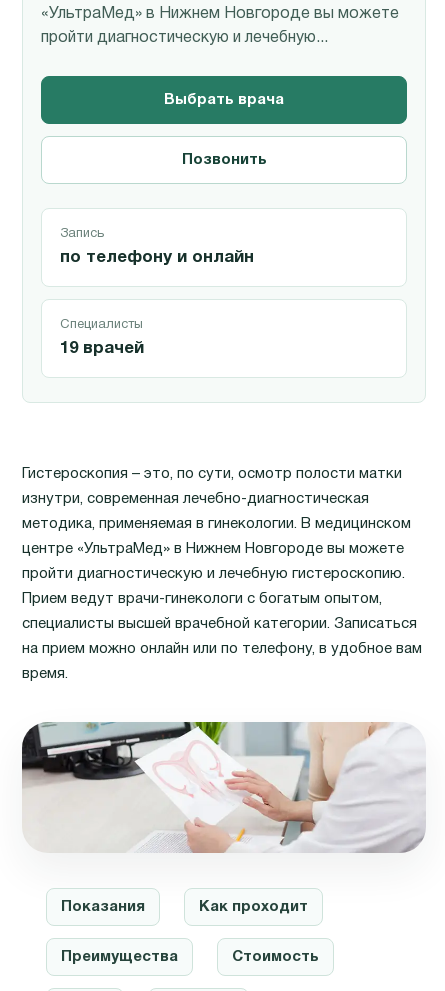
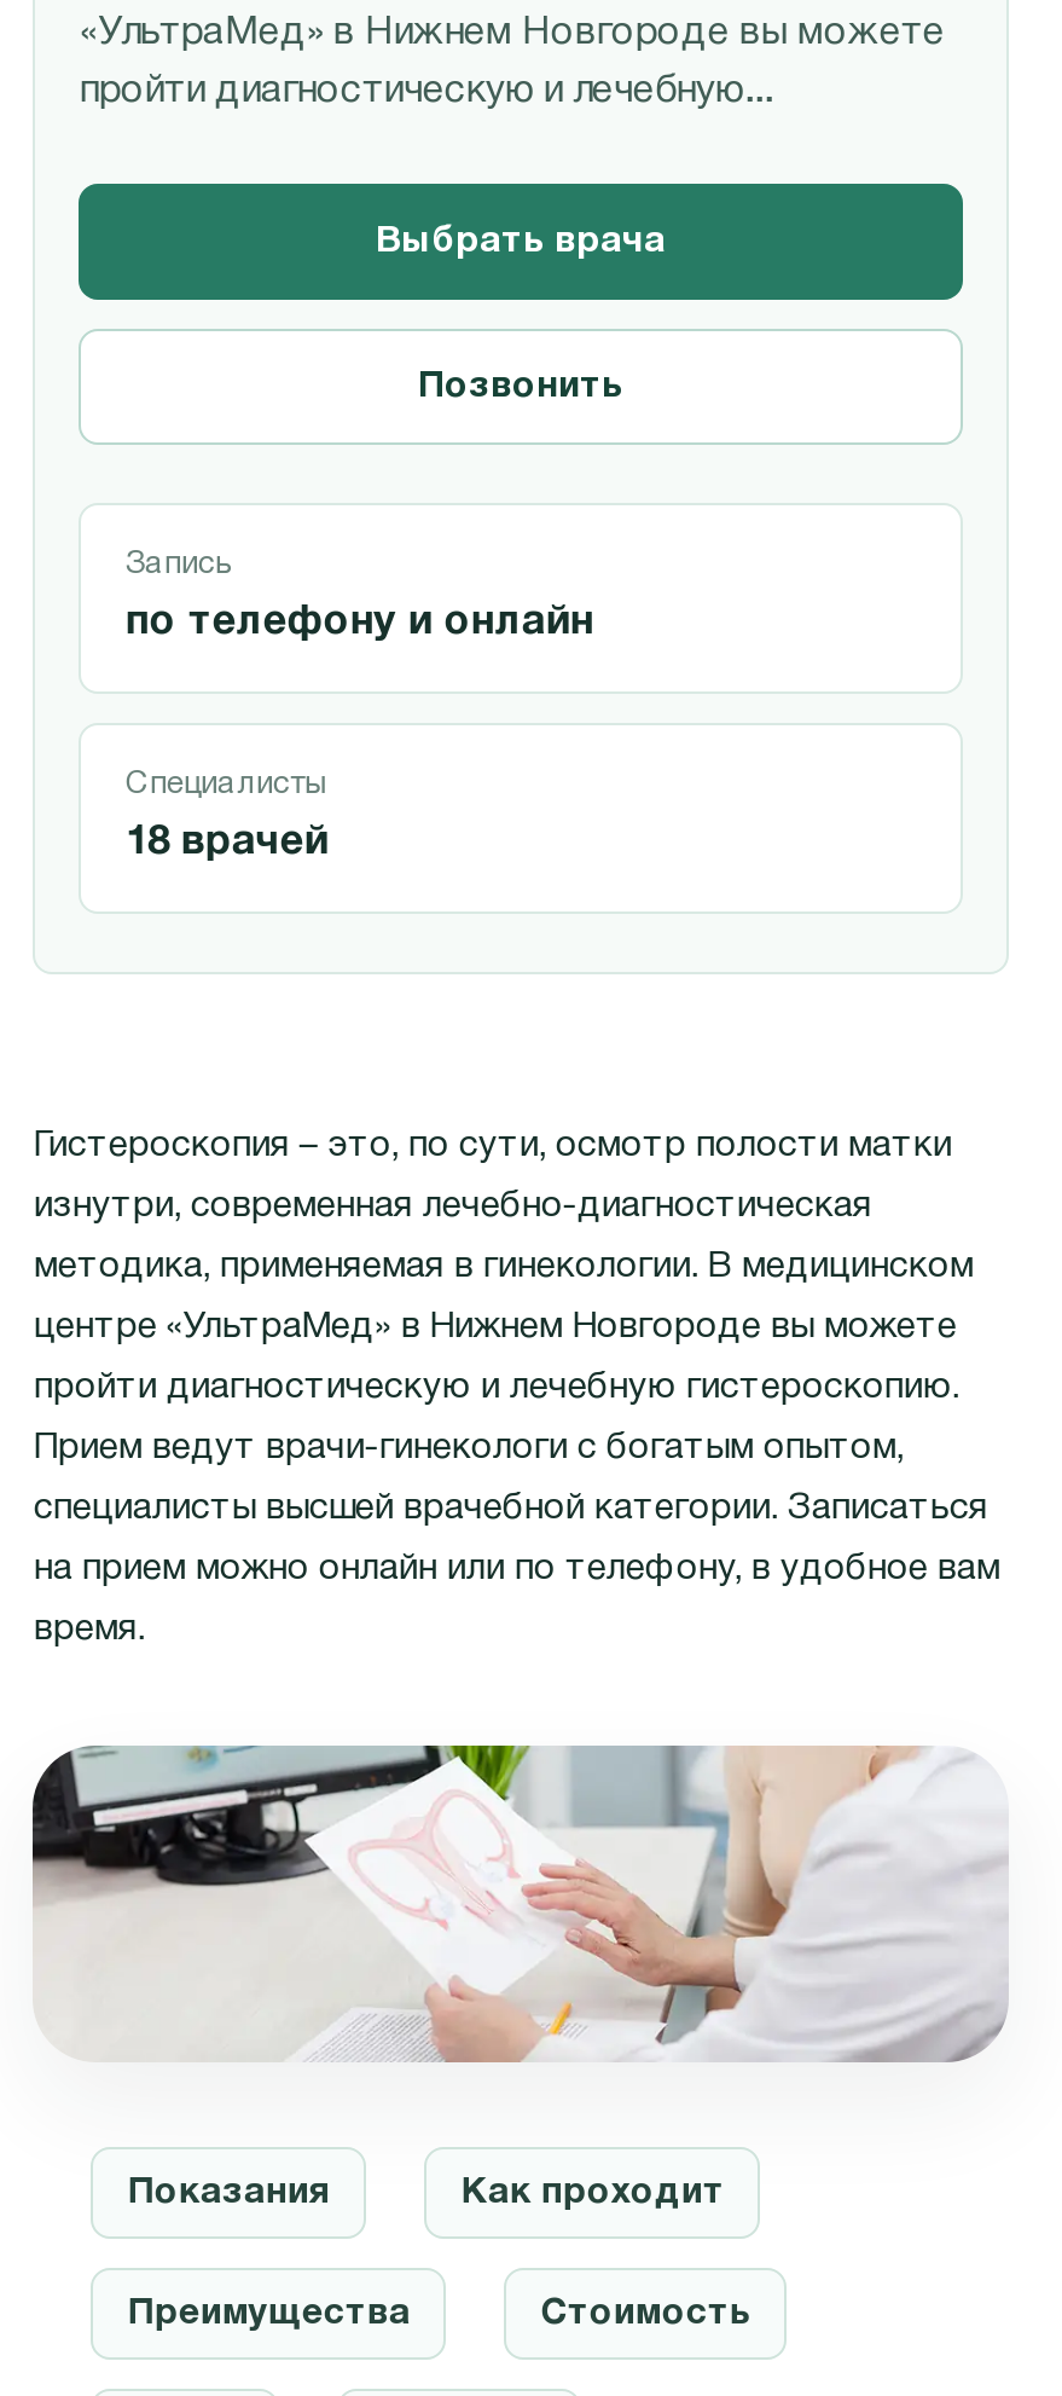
[60,341,144,356] 19 врачей -> [125,824,328,860] 18 врачей

